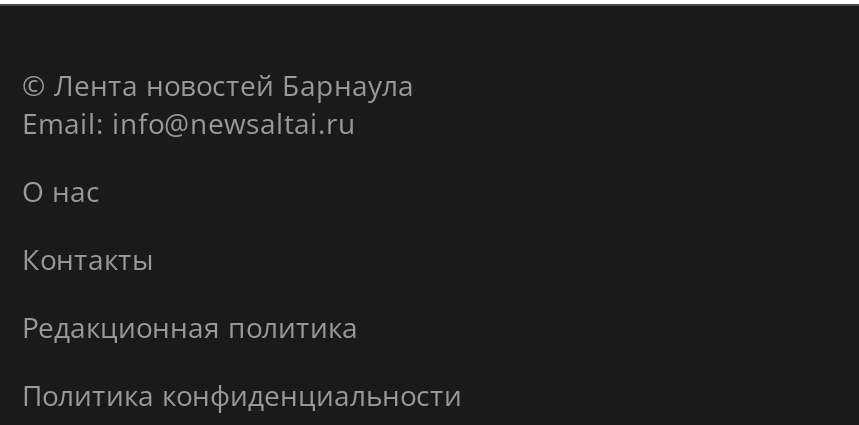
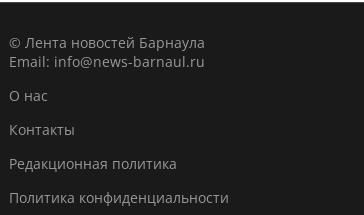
[22,104,356,142] Email: info@newsaltai.ru -> [9,52,205,71] Email: info@news-barnaul.ru

